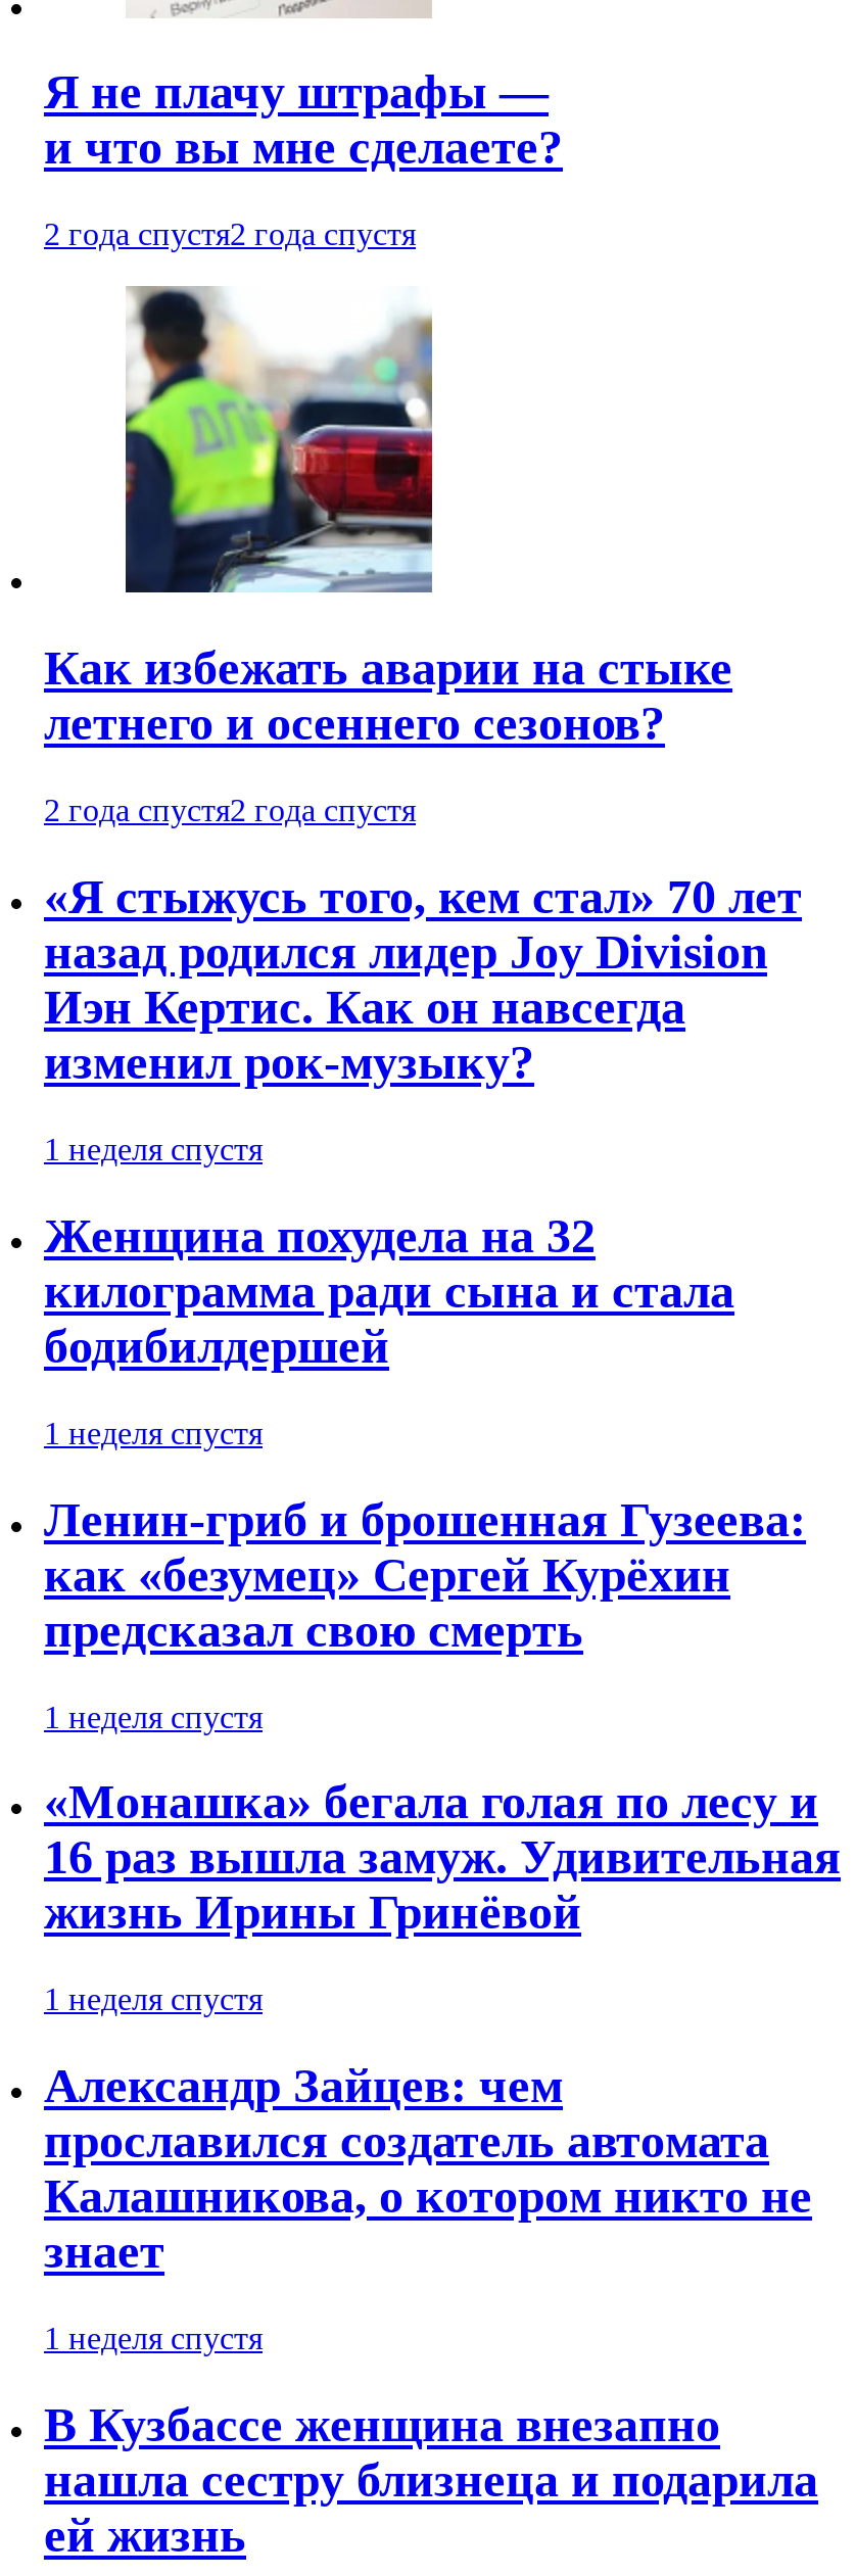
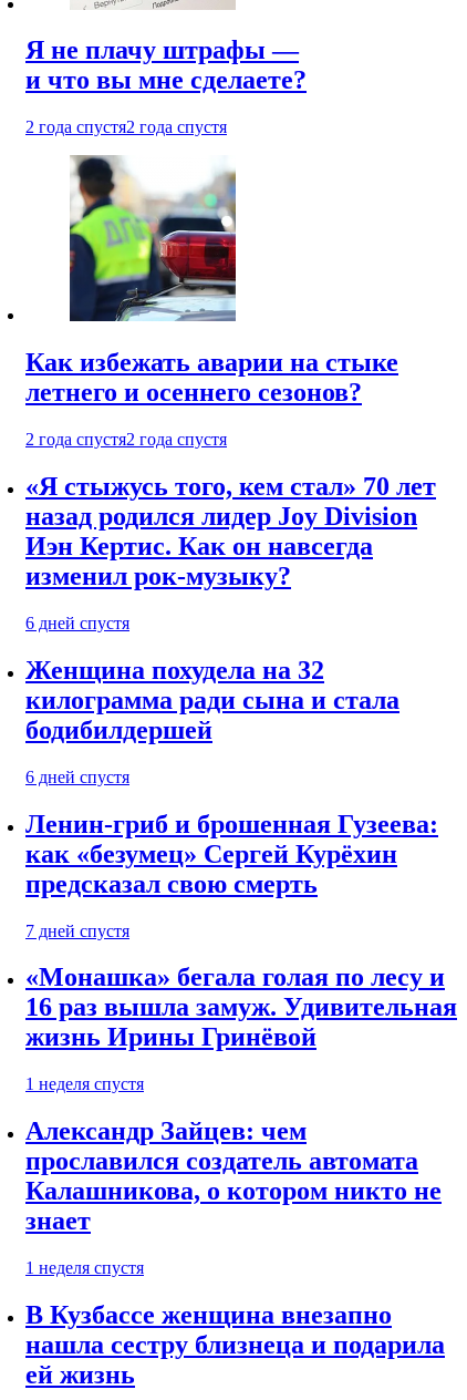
[44,1132,263,1166] 1 неделя спустя -> [25,613,129,632] 6 дней спустя
[44,1415,263,1450] 1 неделя спустя -> [25,767,129,786] 6 дней спустя
[44,1699,263,1734] 1 неделя спустя -> [25,921,129,940] 7 дней спустя

